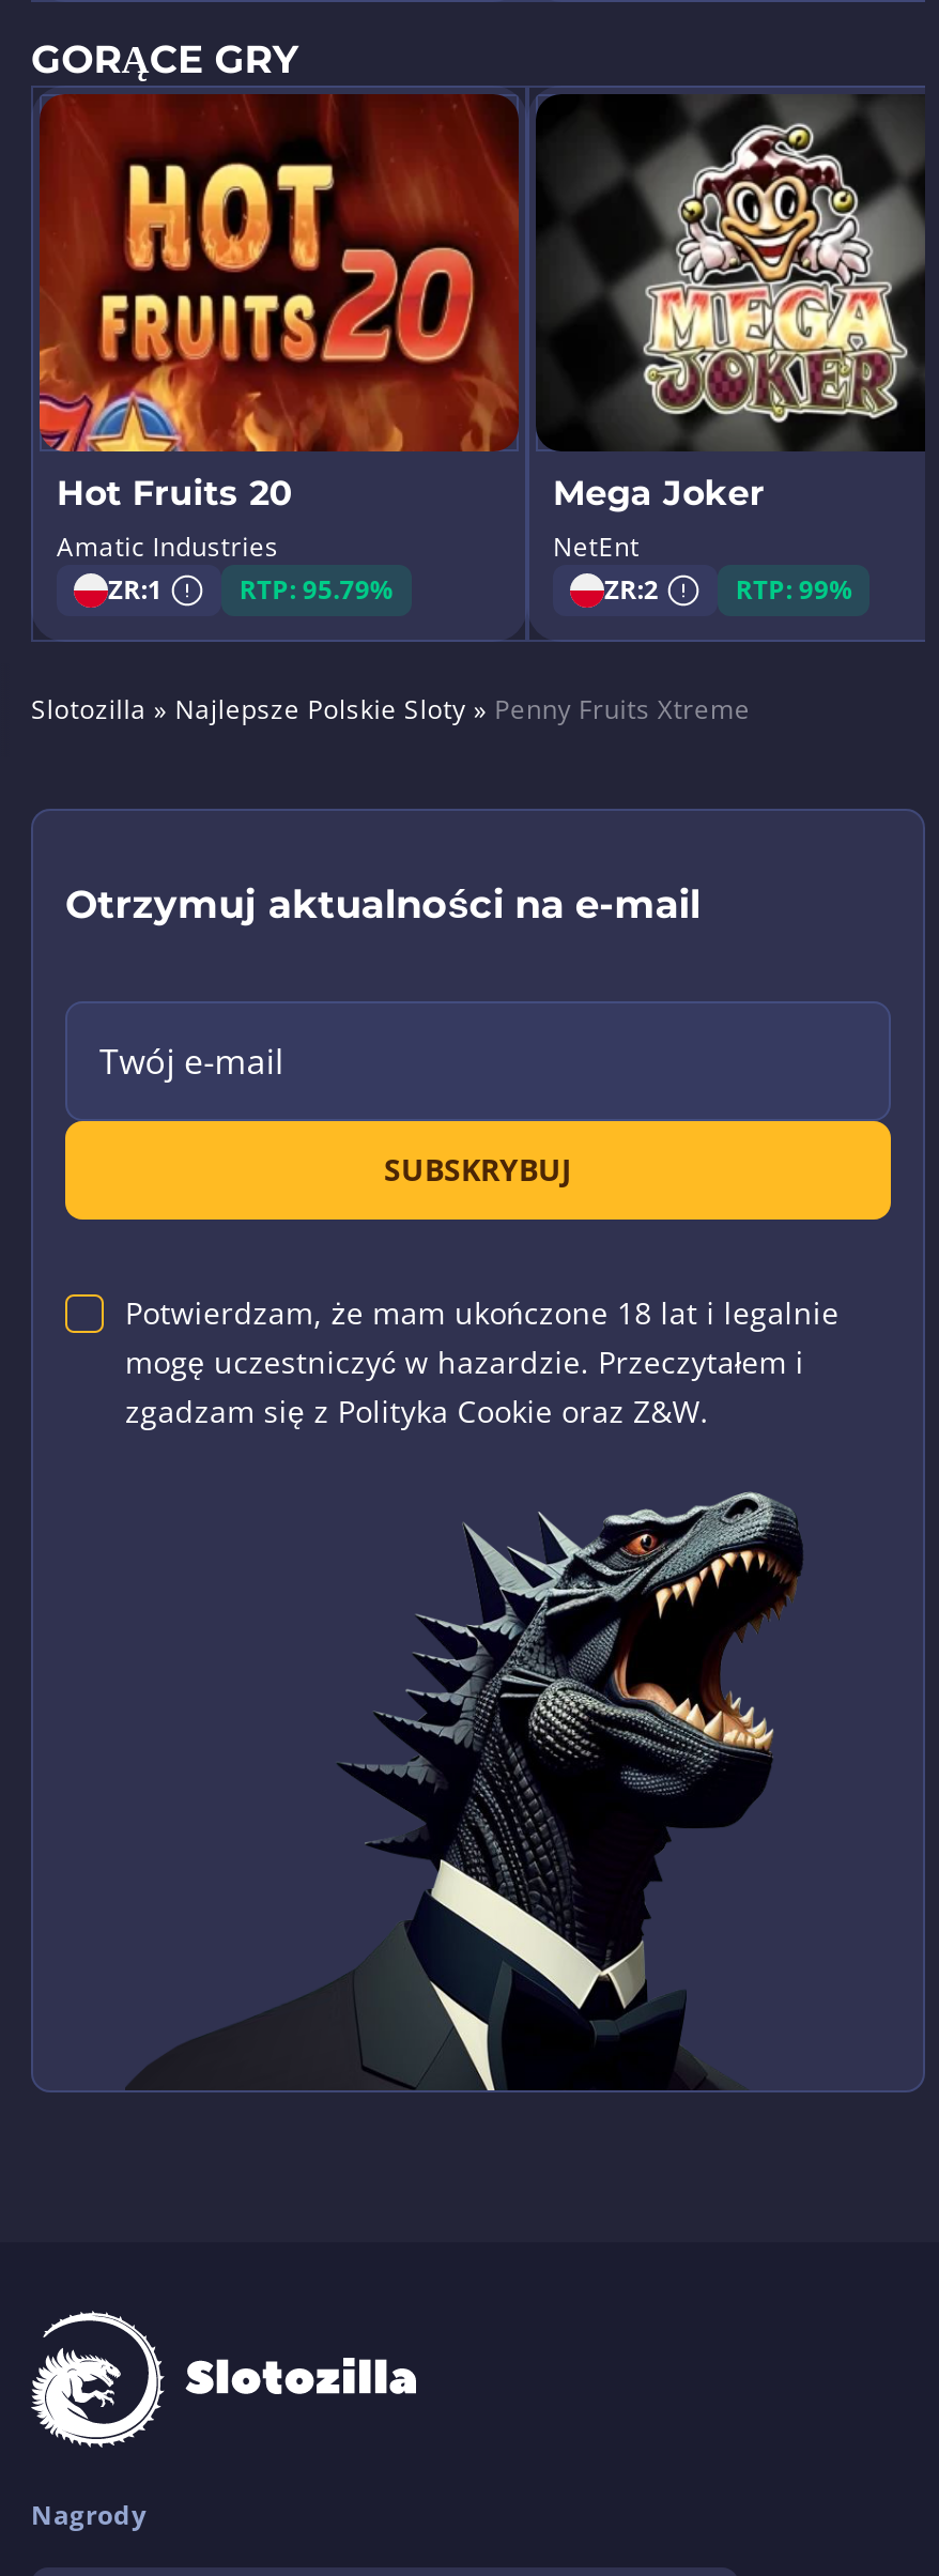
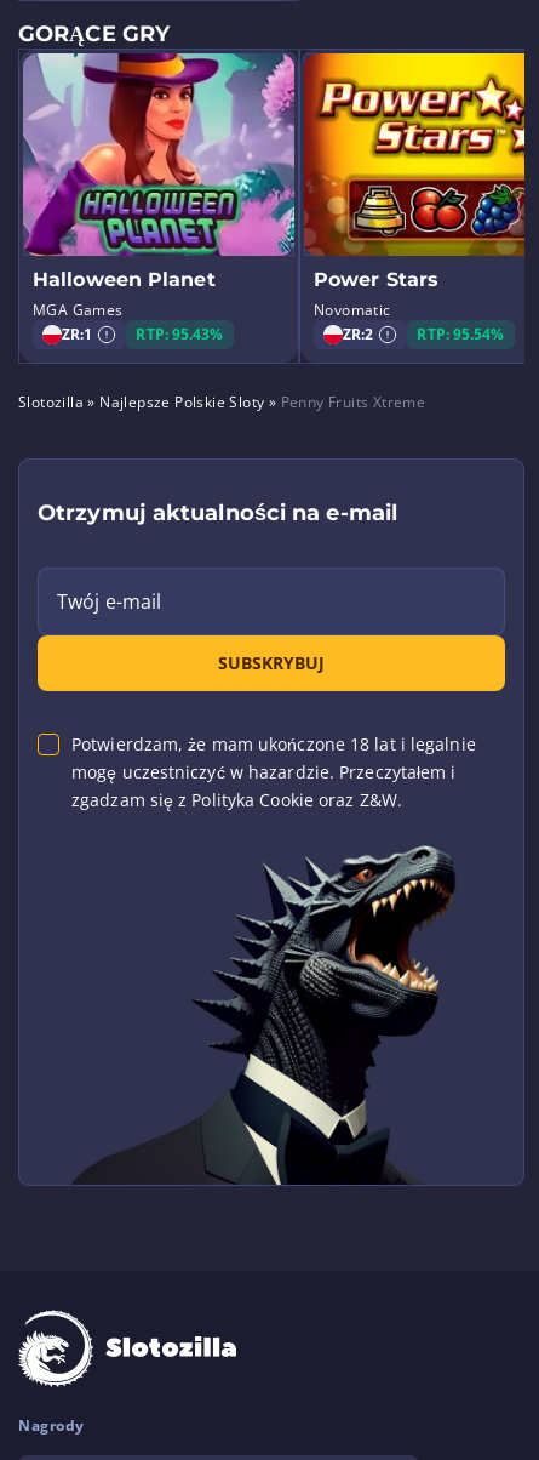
[37,92,521,566] [image] | Hot Fruits 20 | Amatic Industries -> [22,52,296,321] [image] | Halloween Planet | MGA Games
[536,94,925,566] [image] | Mega Joker | NetEnt -> [304,52,526,321] [image] | Power Stars | Novomatic
[239,572,394,608] RTP: 95.79% -> [136,324,223,345] RTP: 95.43%
[736,572,853,608] RTP: 99% -> [417,324,504,345] RTP: 95.54%

